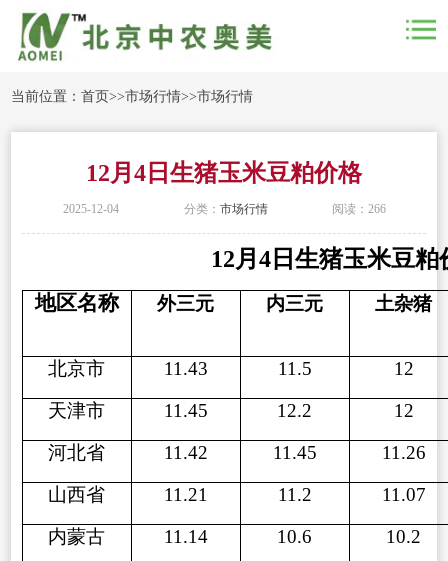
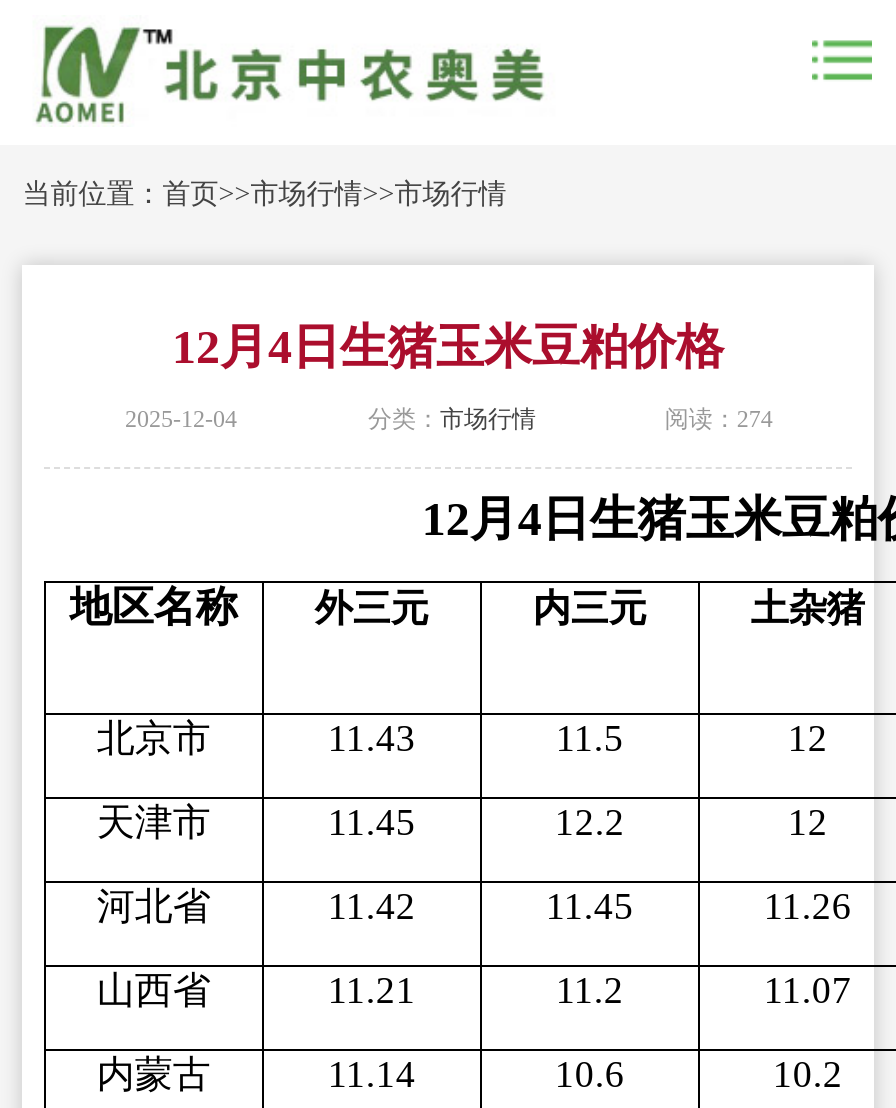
[332,202,386,216] 阅读：266 -> [665,406,773,434] 阅读：274

